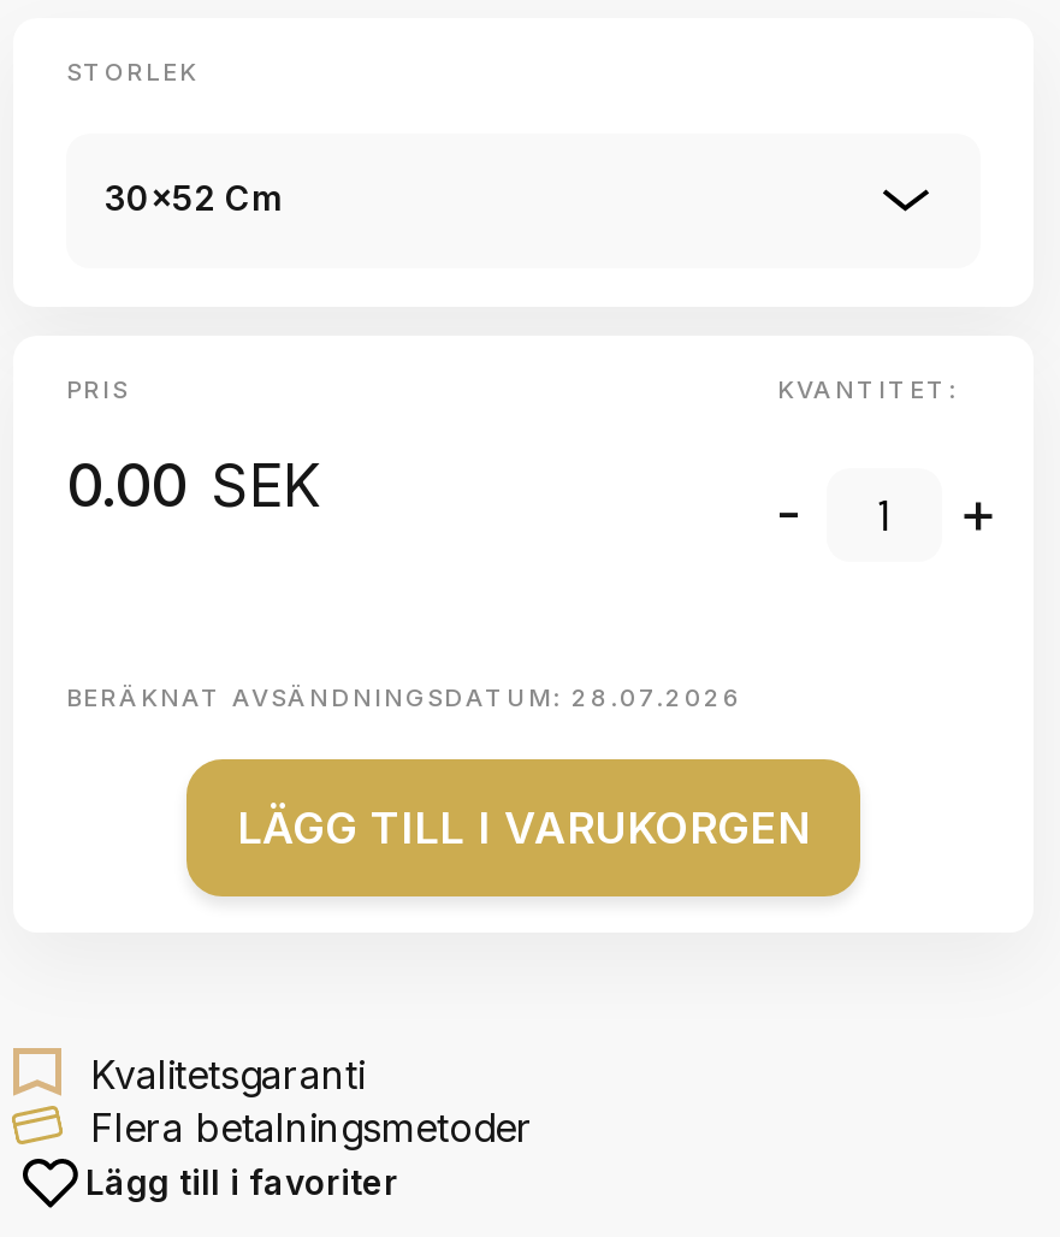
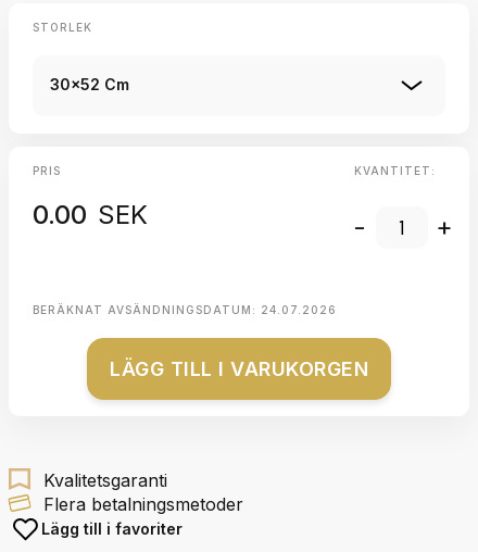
[66,682,742,711] BERÄKNAT AVSÄNDNINGSDATUM: 28.07.2026 -> [33,303,337,316] BERÄKNAT AVSÄNDNINGSDATUM: 24.07.2026

